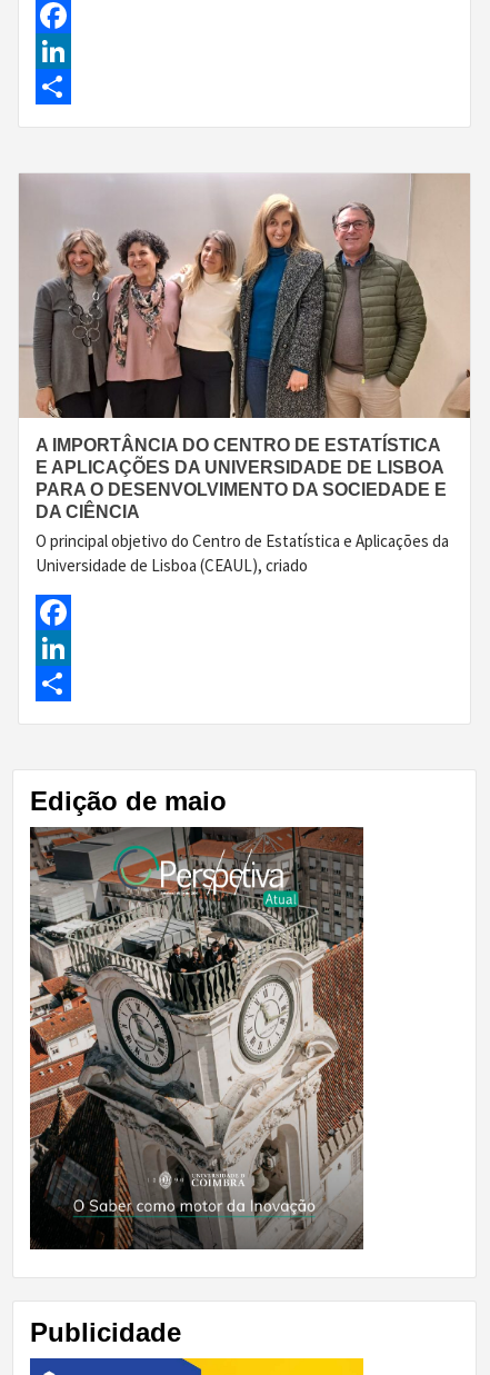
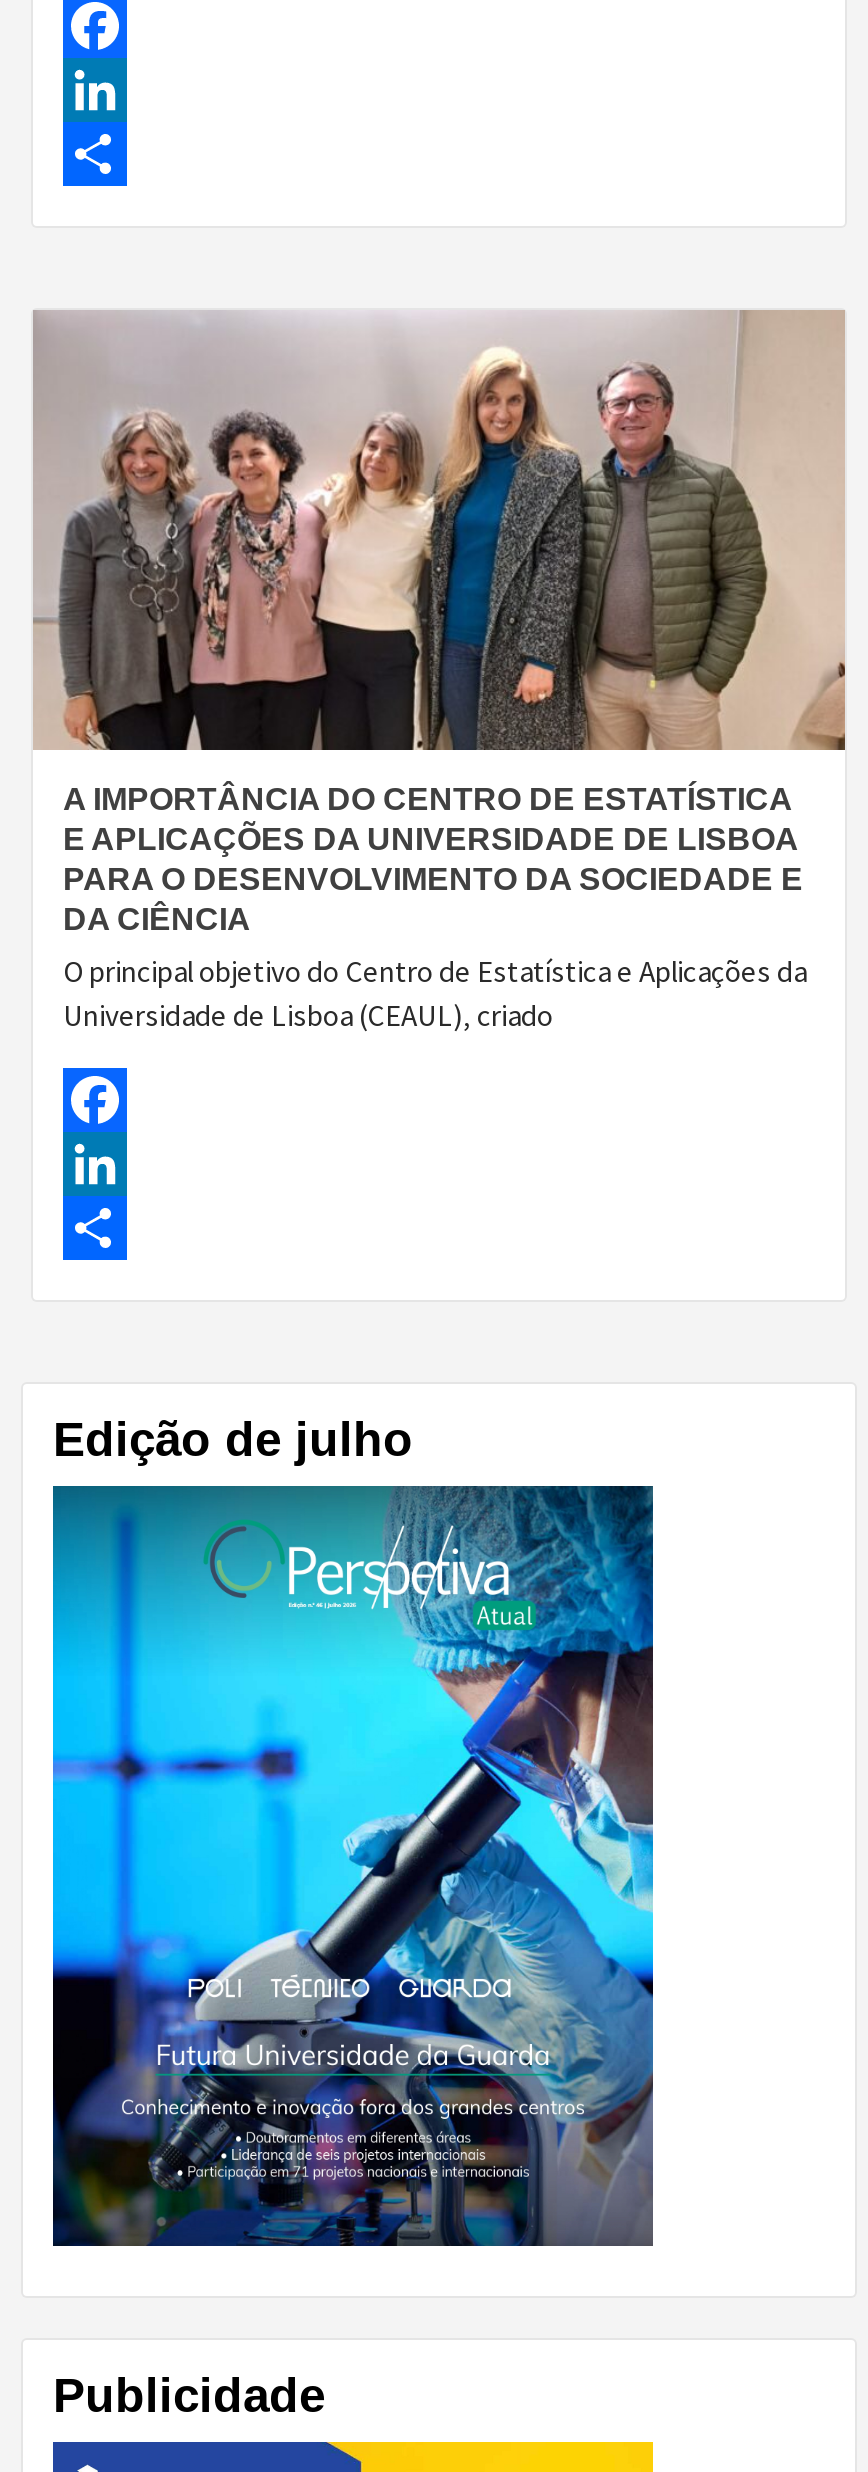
[30,786,227,816] Edição de maio -> [53,1413,413,1467] Edição de julho
[29,826,364,1249] [image] -> [51,1484,655,2248] [image]

